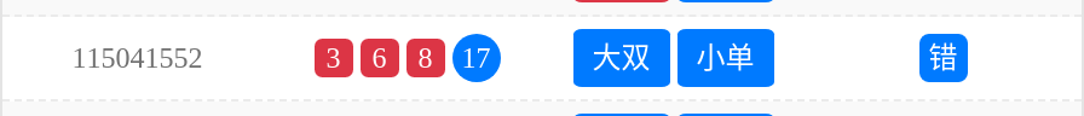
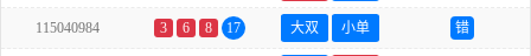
[72,41,203,75] 115041552 -> [35,20,99,36] 115040984

